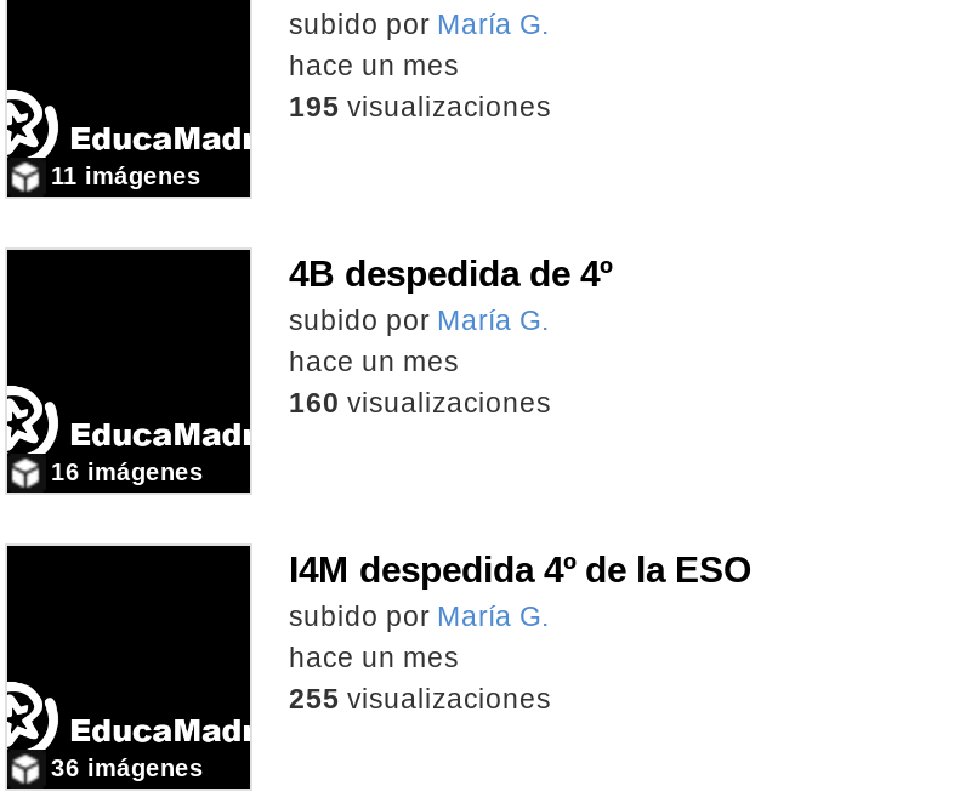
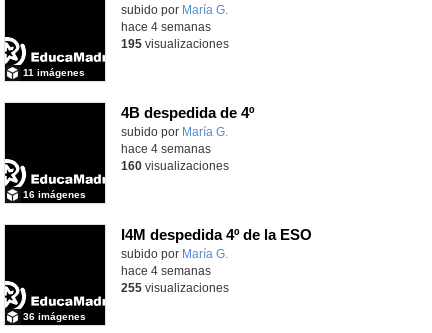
[289,50,459,80] hace un mes -> [121,21,211,33] hace 4 semanas
[289,346,459,376] hace un mes -> [121,143,211,155] hace 4 semanas
[289,642,459,672] hace un mes -> [121,265,211,277] hace 4 semanas

